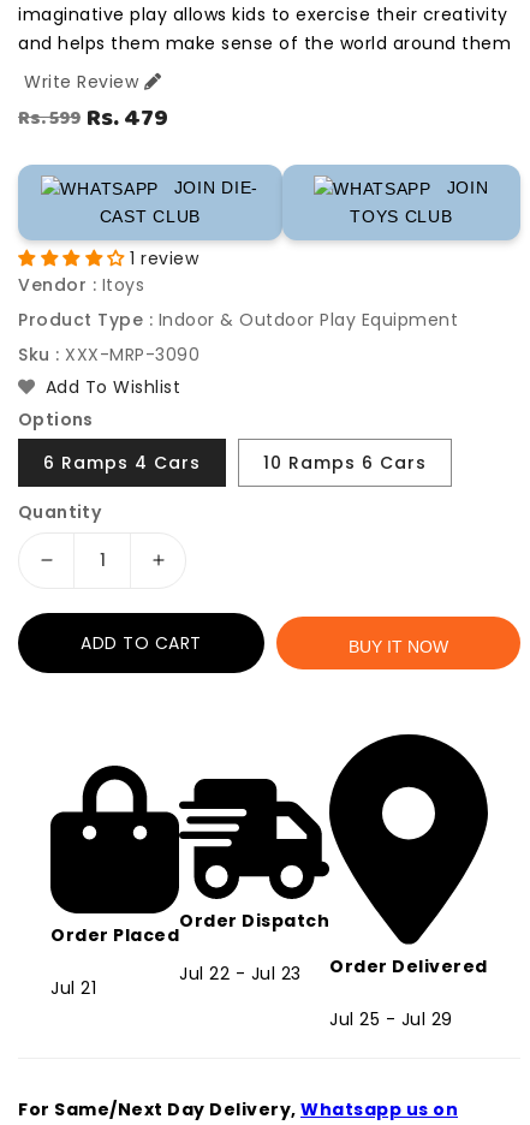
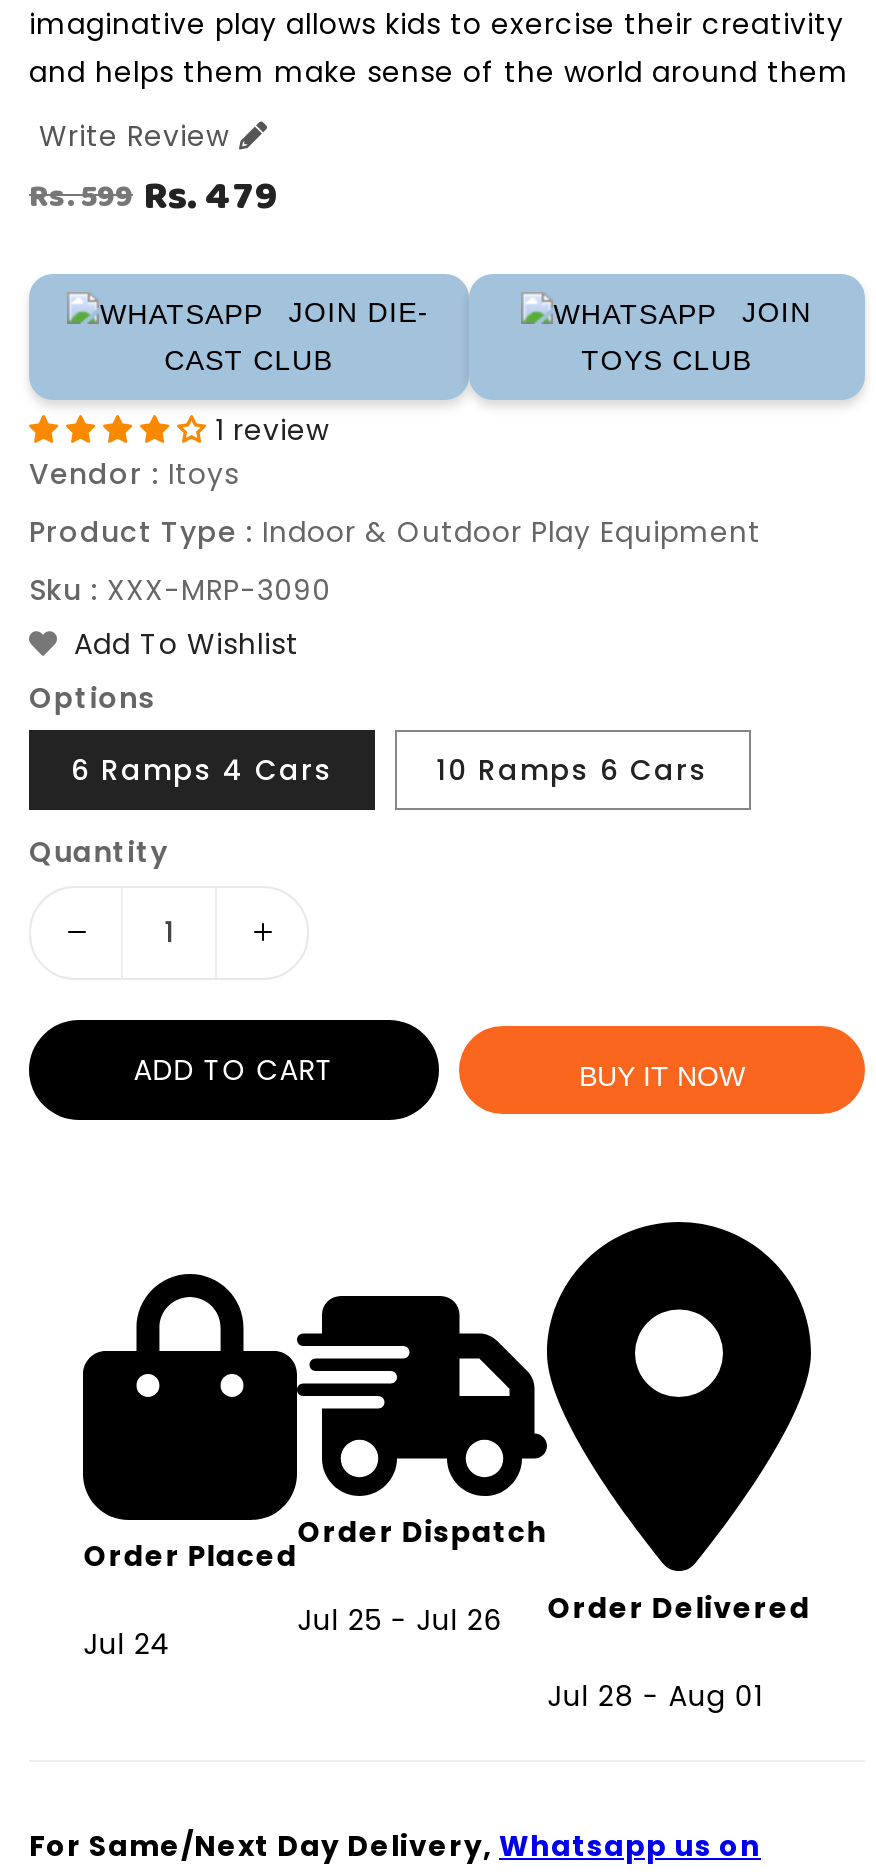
[179,954,488,986] Jul 22 - Jul 23 Order Delivered -> [297,1588,811,1641] Jul 25 - Jul 26 Order Delivered
[51,975,96,999] Jul 21 -> [83,1623,171,1663] Jul 24
[330,1007,453,1031] Jul 25 - Jul 29 -> [547,1676,763,1716] Jul 28 - Aug 01

